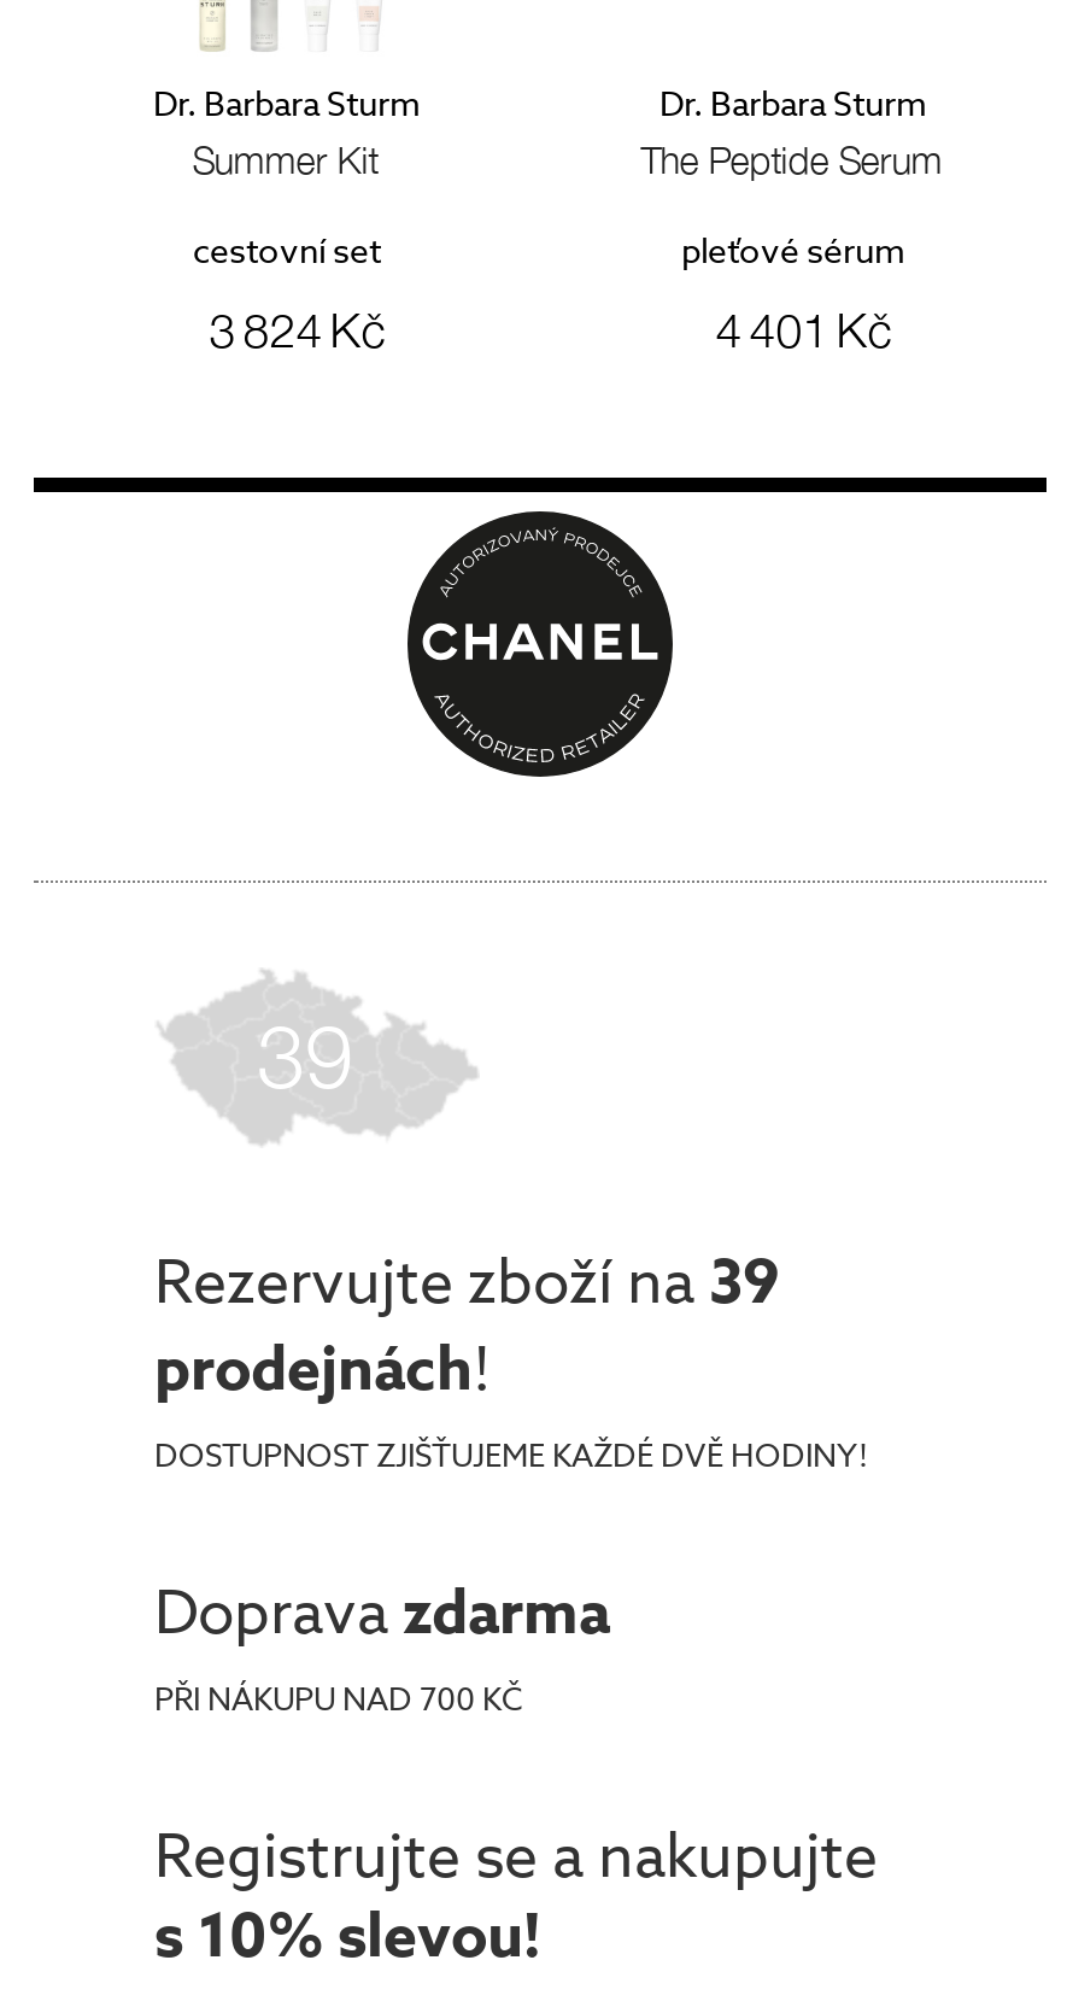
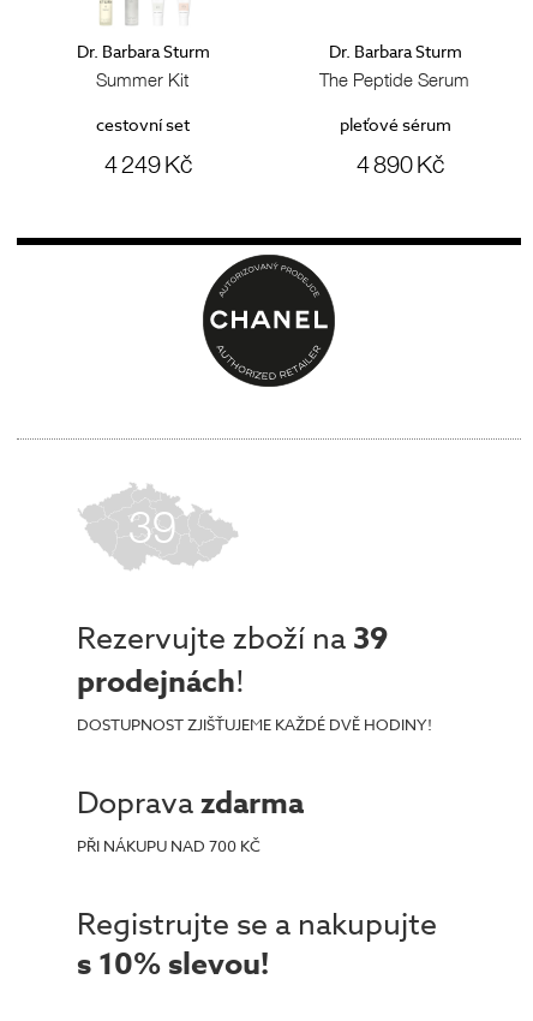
[209,302,385,357] 3 824 Kč -> [104,150,192,178] 4 249 Kč
[715,302,891,357] 4 401 Kč -> [356,150,444,178] 4 890 Kč

